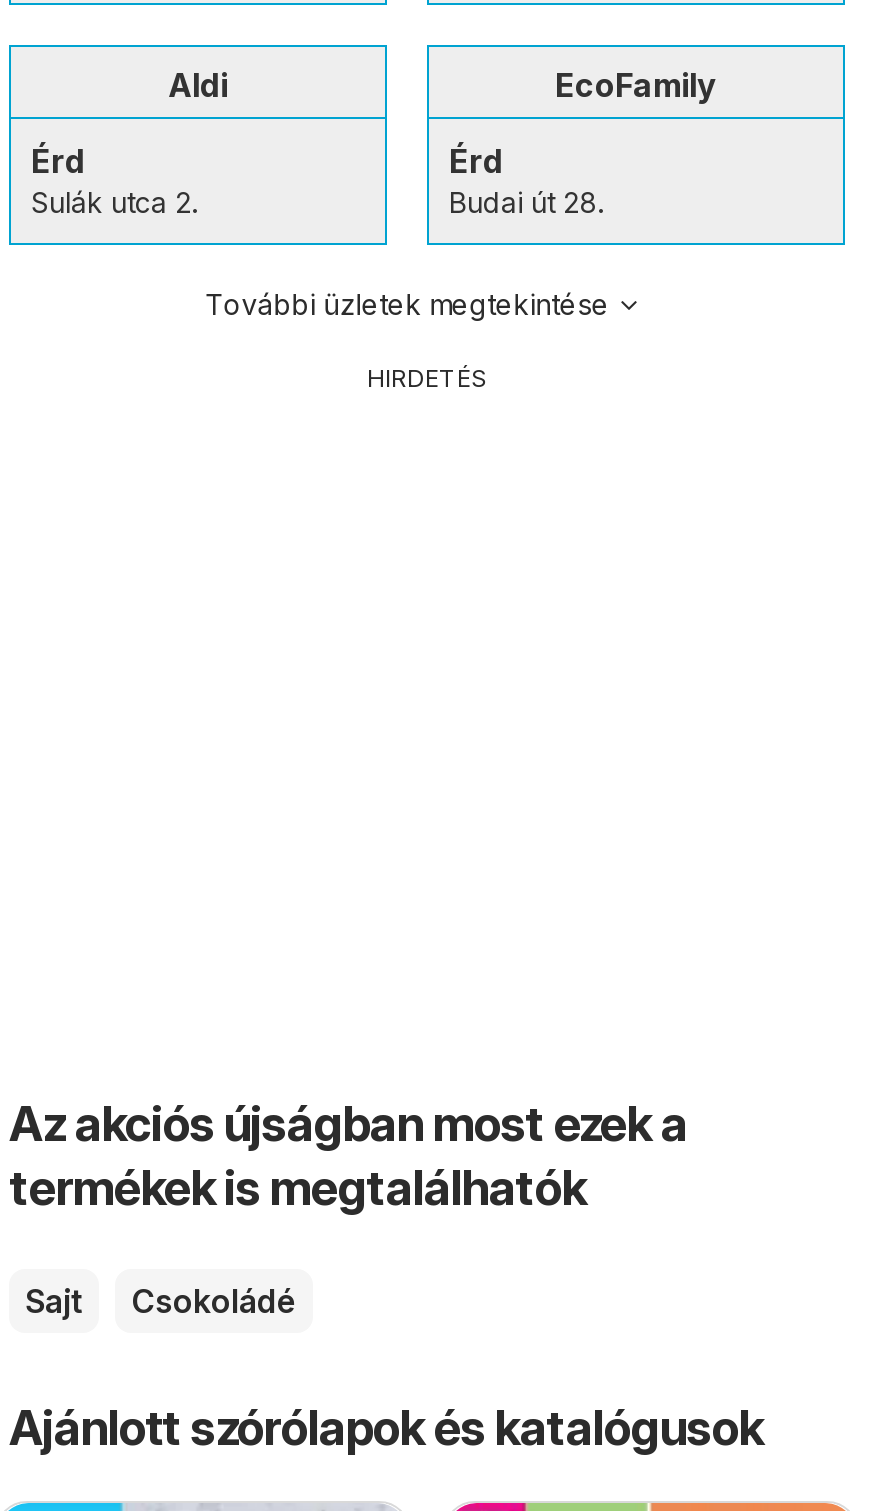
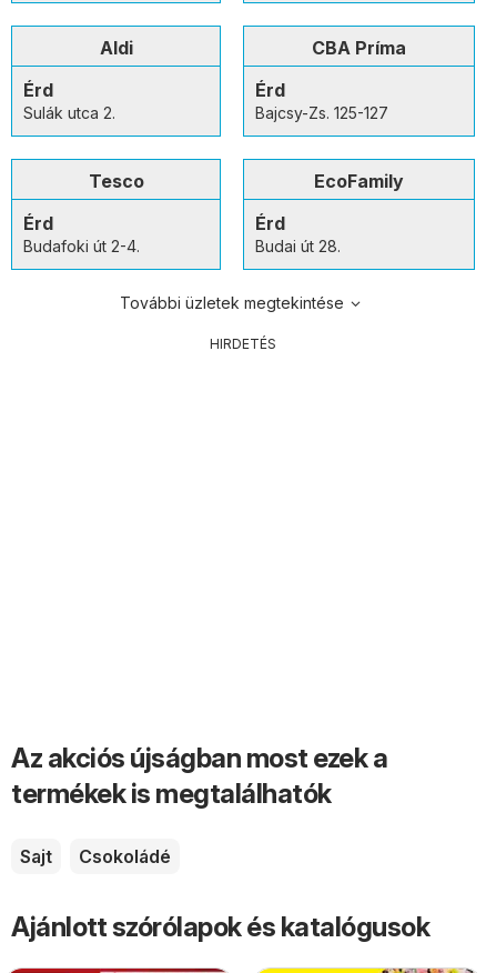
none -> [23,37,406,256] CBA Príma | Érd | Bajcsy-Zs. 125-127 | Tesco | Érd | Budafoki út 2-4.

